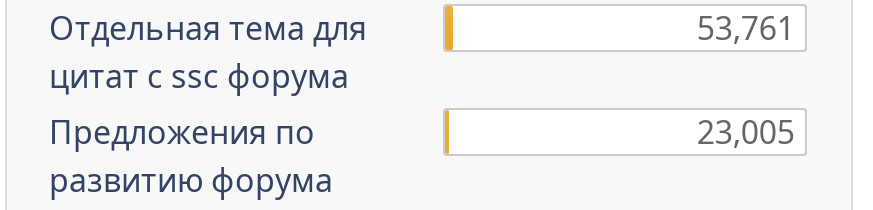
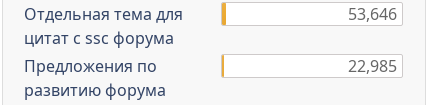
[697,6,795,50] 53,761 -> [348,3,397,25] 53,646
[697,110,795,154] 23,005 -> [348,55,397,77] 22,985

